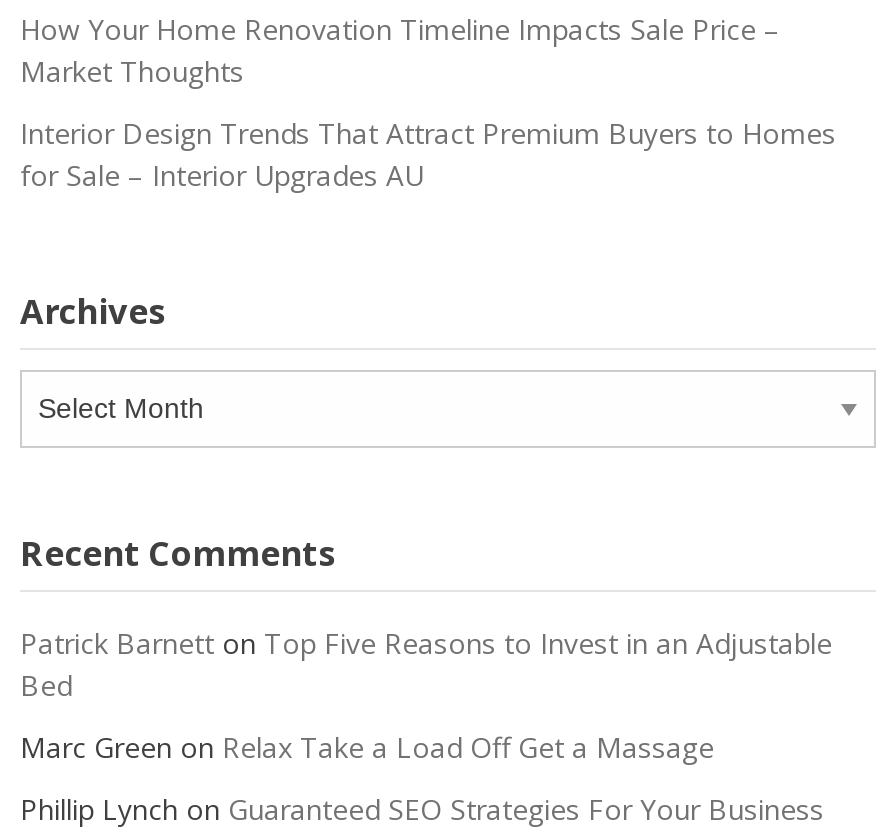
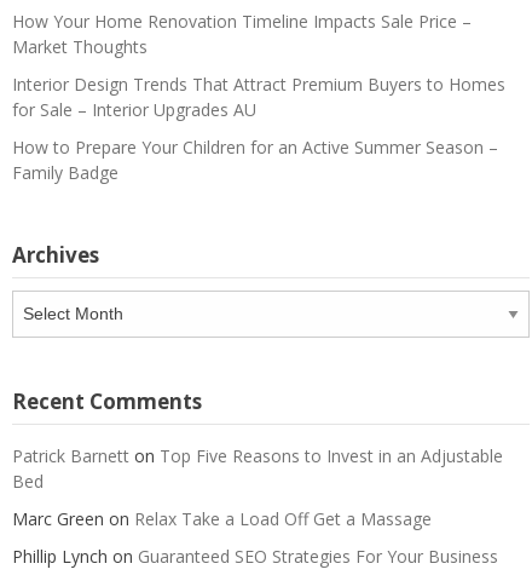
none -> [12,136,498,184] How to Prepare Your Children for an Active Summer Season – | Family Badge

